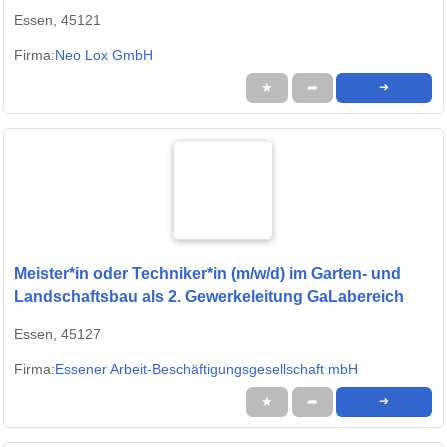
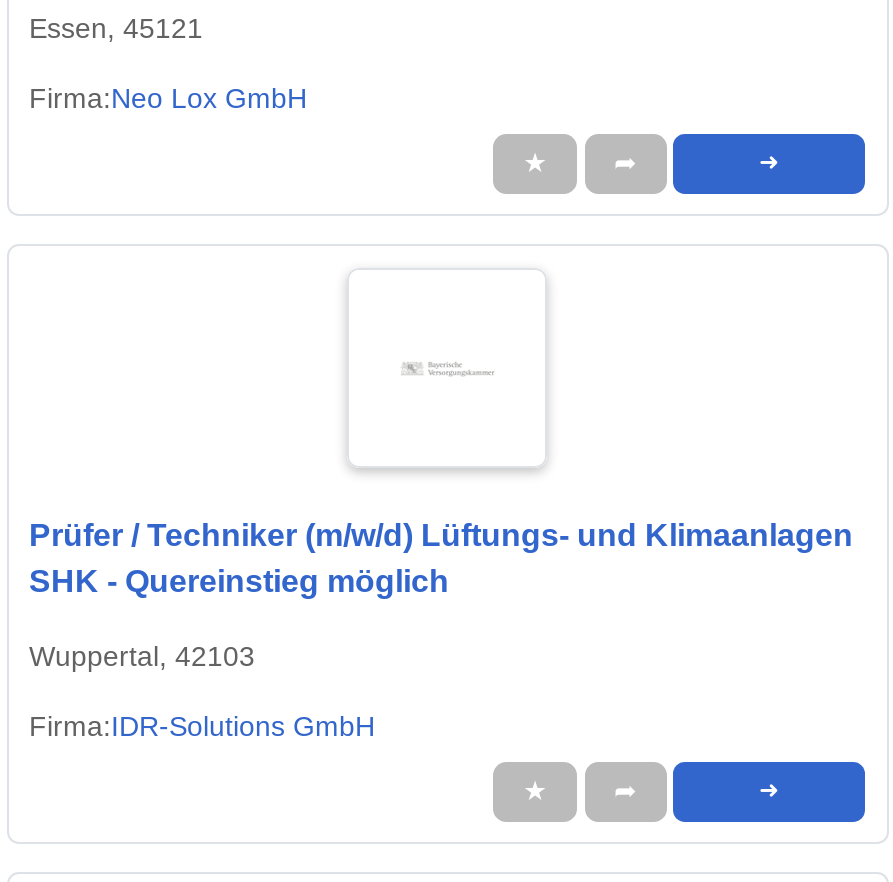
[14,265,404,305] Meister*in oder Techniker*in (m/w/d) im Garten- und | Landschaftsbau als 2. Gewerkeleitung GaLabereich -> [29,519,853,599] Prüfer / Techniker (m/w/d) Lüftungs- und Klimaanlagen | SHK - Quereinstieg möglich
[14,326,101,342] Essen, 45127 -> [29,640,255,672] Wuppertal, 42103
[14,361,358,377] Firma:Essener Arbeit-Beschäftigungsgesellschaft mbH -> [29,710,375,742] Firma:IDR-Solutions GmbH

